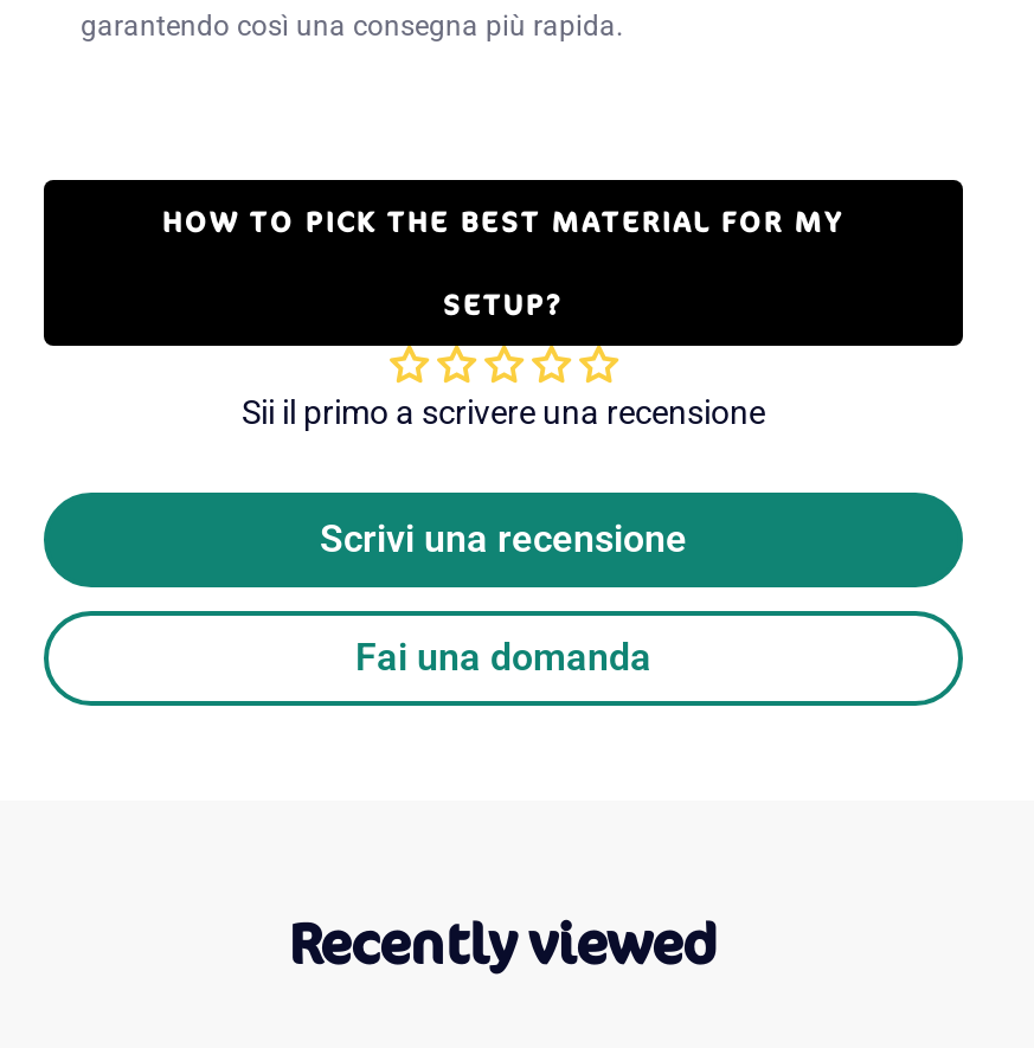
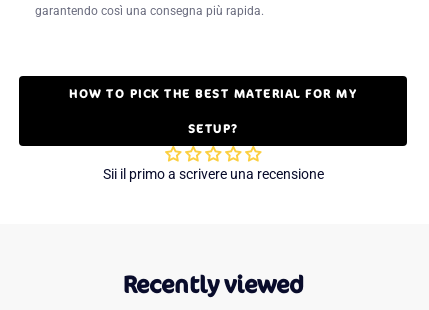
[320,517,687,680] Scrivi una recensione | Fai una domanda -> none

